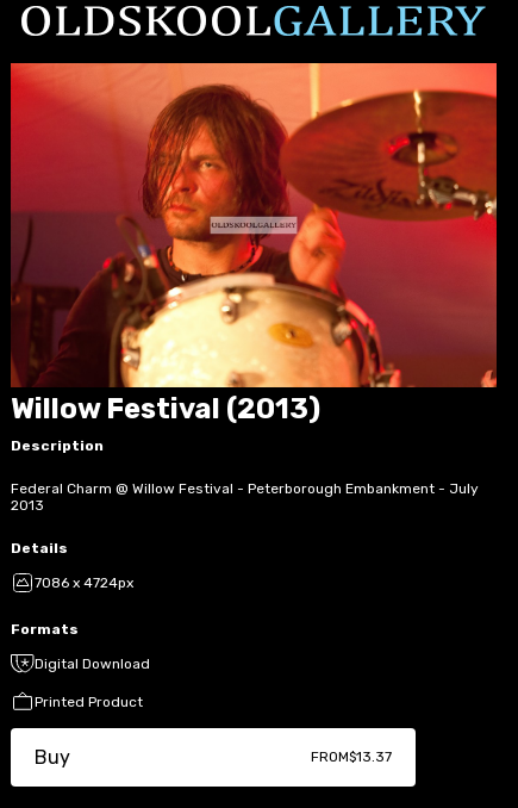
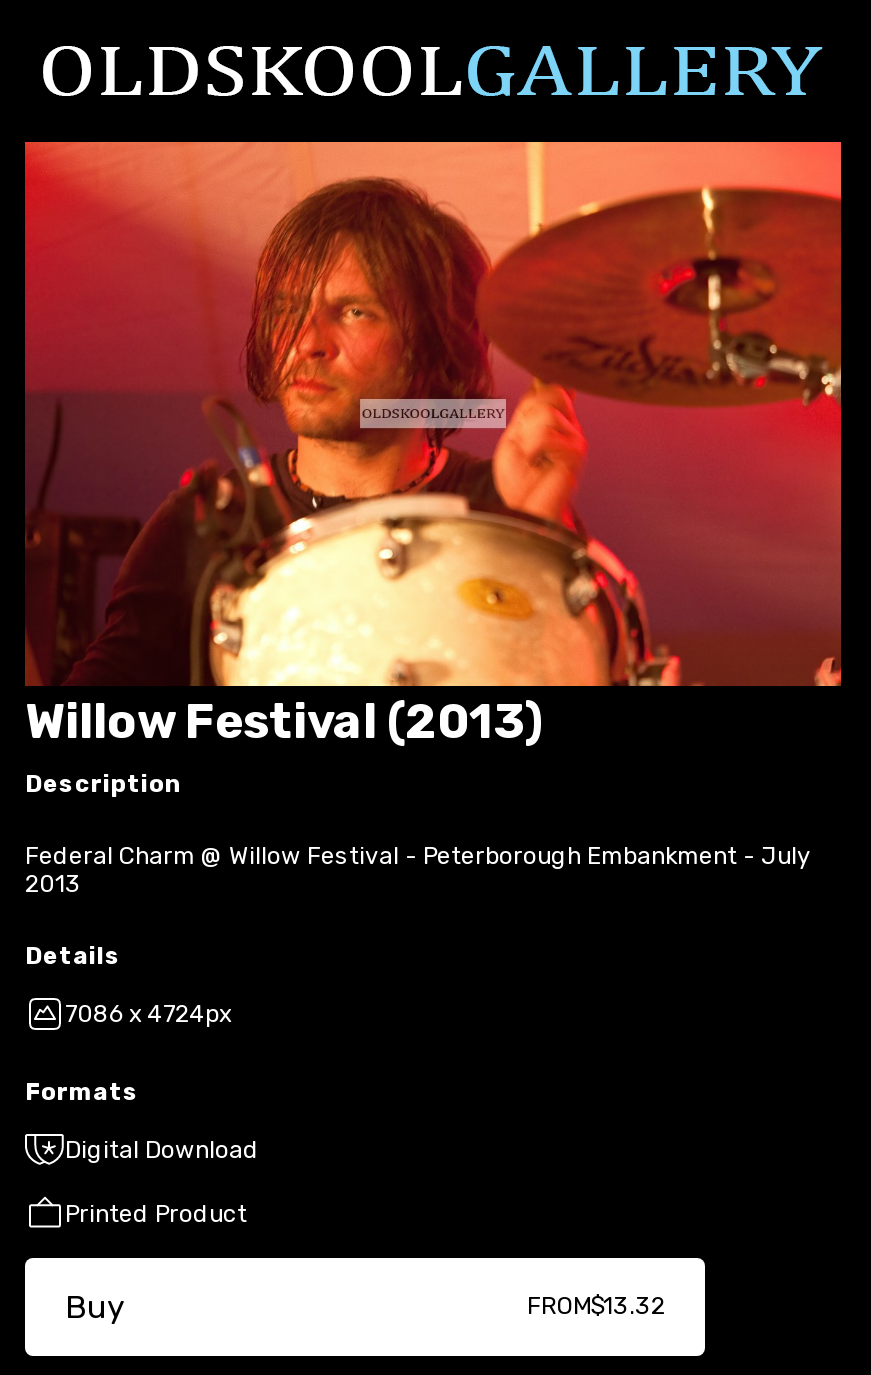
[311,749,392,766] FROM$13.37 -> [527,1293,665,1321] FROM$13.32

